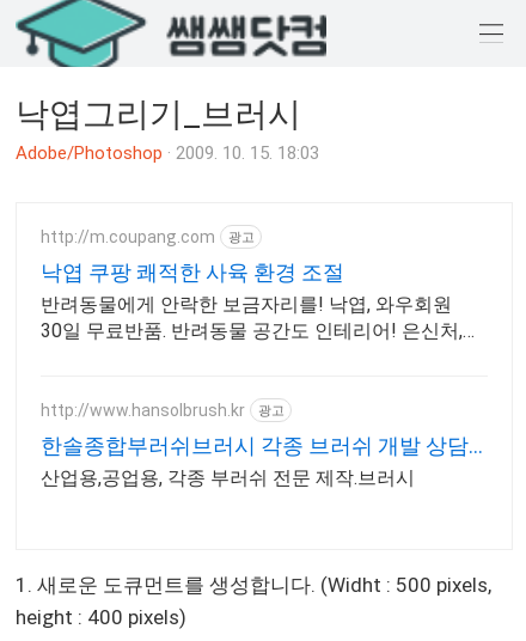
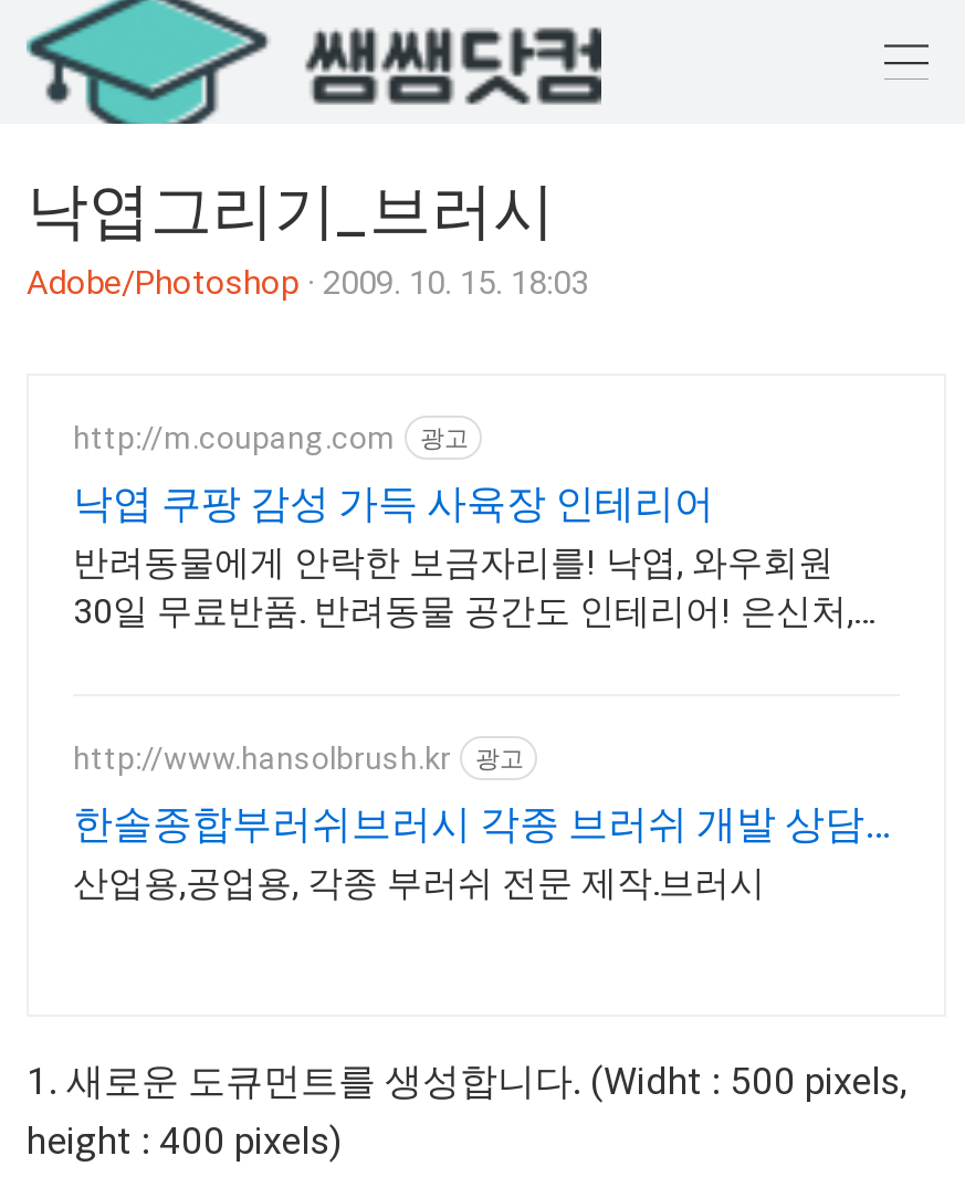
[41,260,344,285] 낙엽 쿠팡 쾌적한 사육 환경 조절 -> [73,480,714,526] 낙엽 쿠팡 감성 가득 사육장 인테리어

